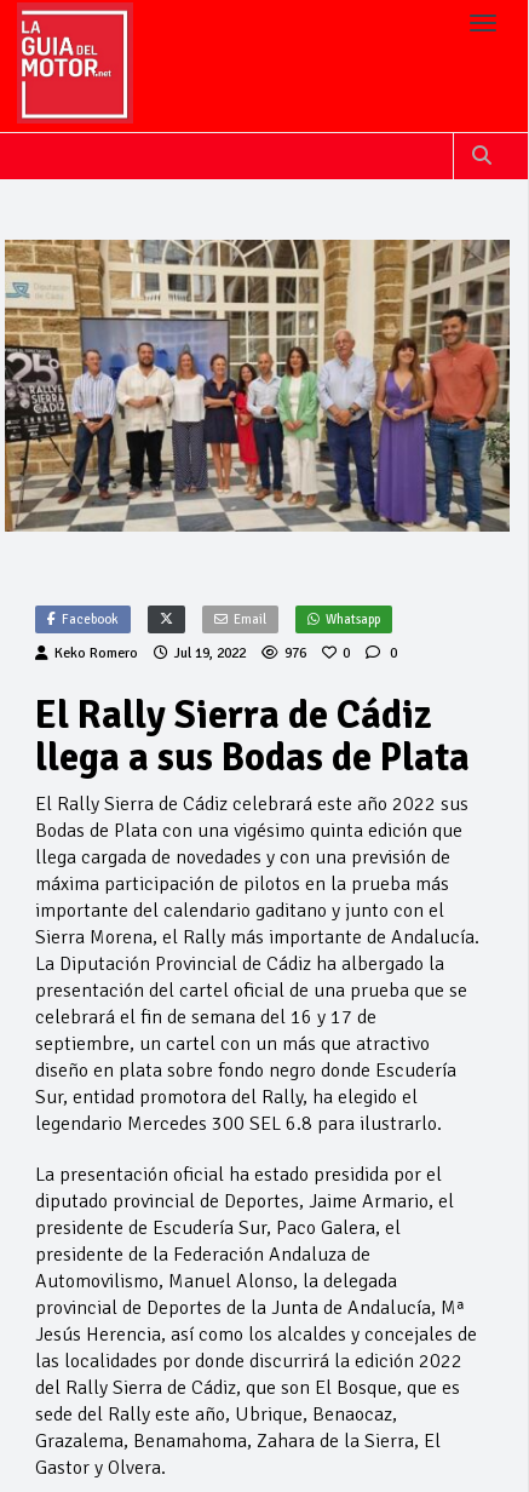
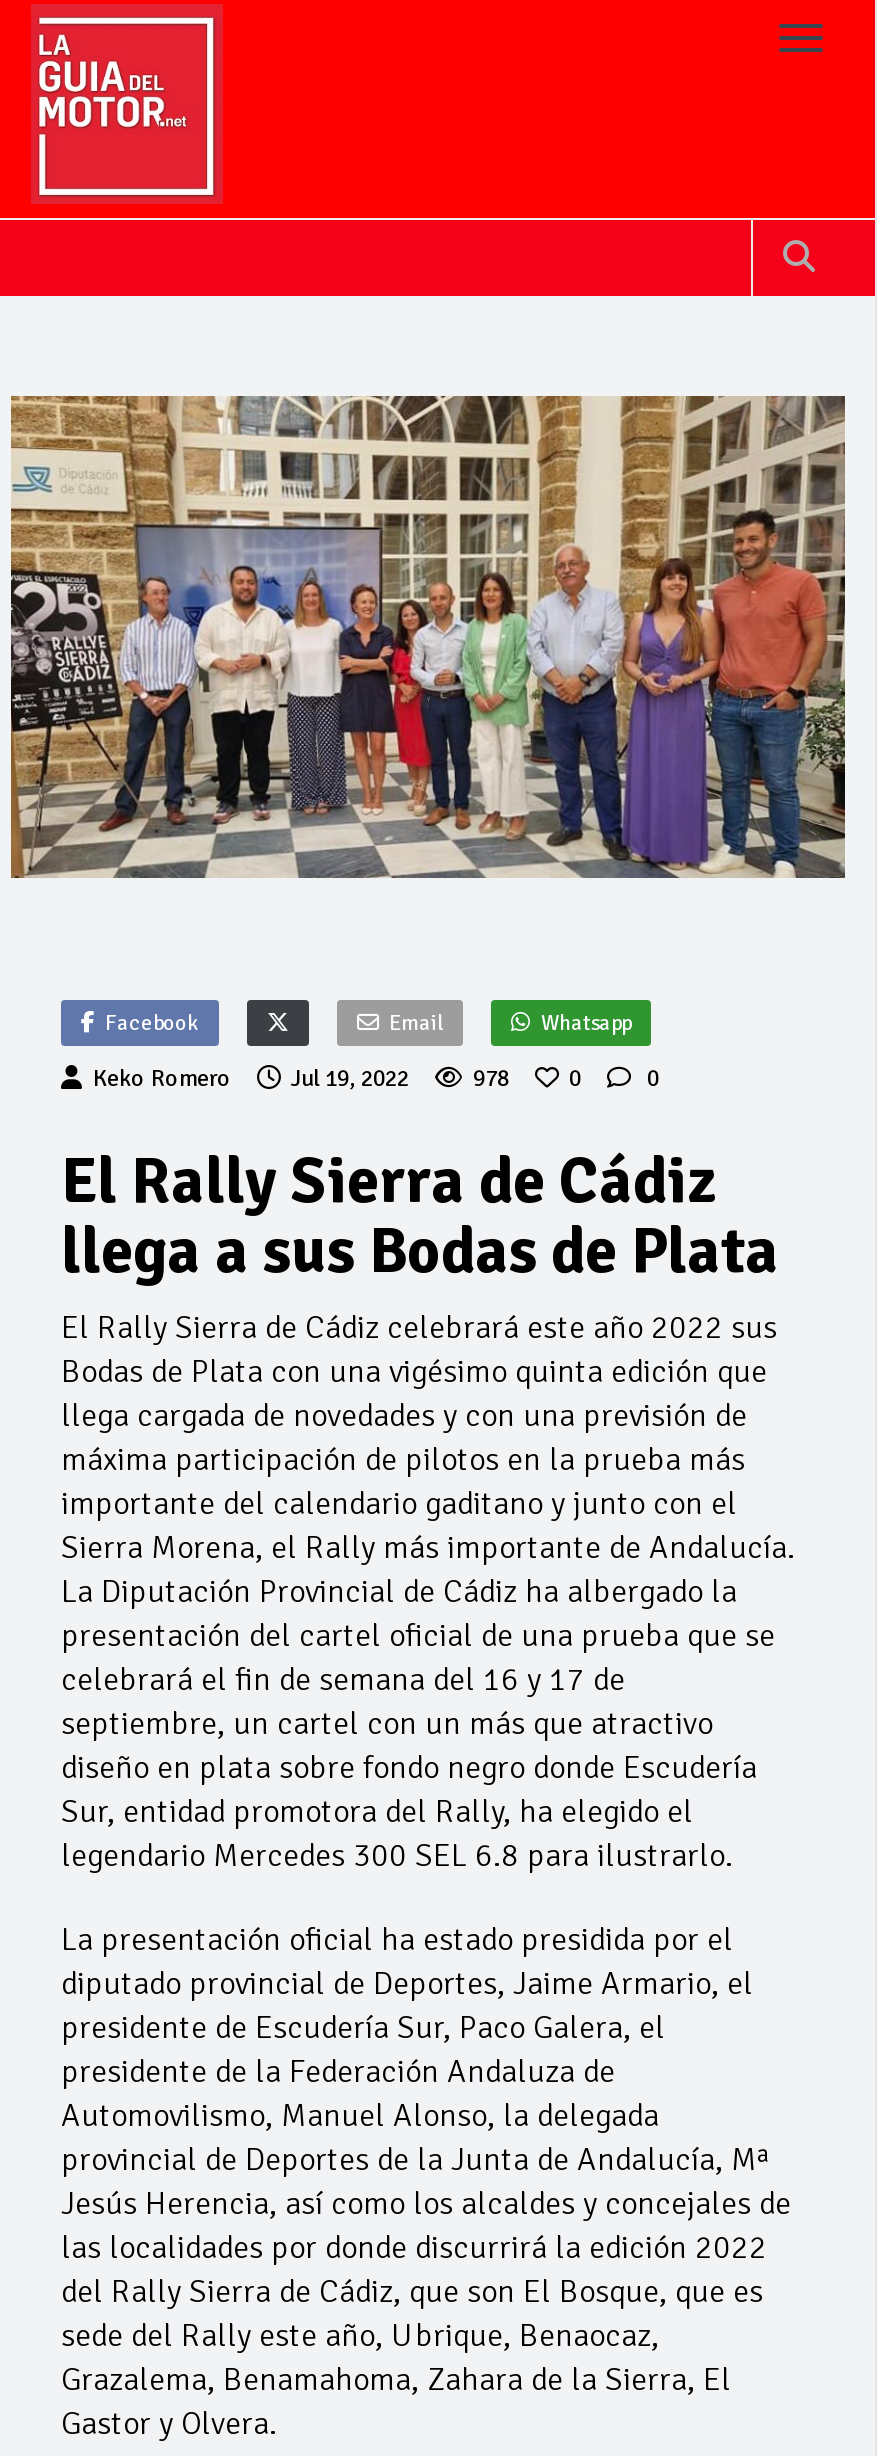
[284,644,350,662] 976 0 -> [473,1064,581,1094] 978 0

